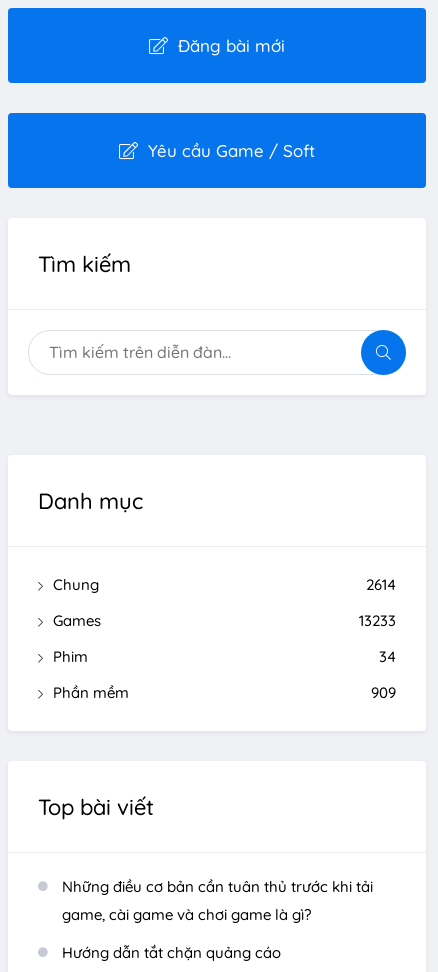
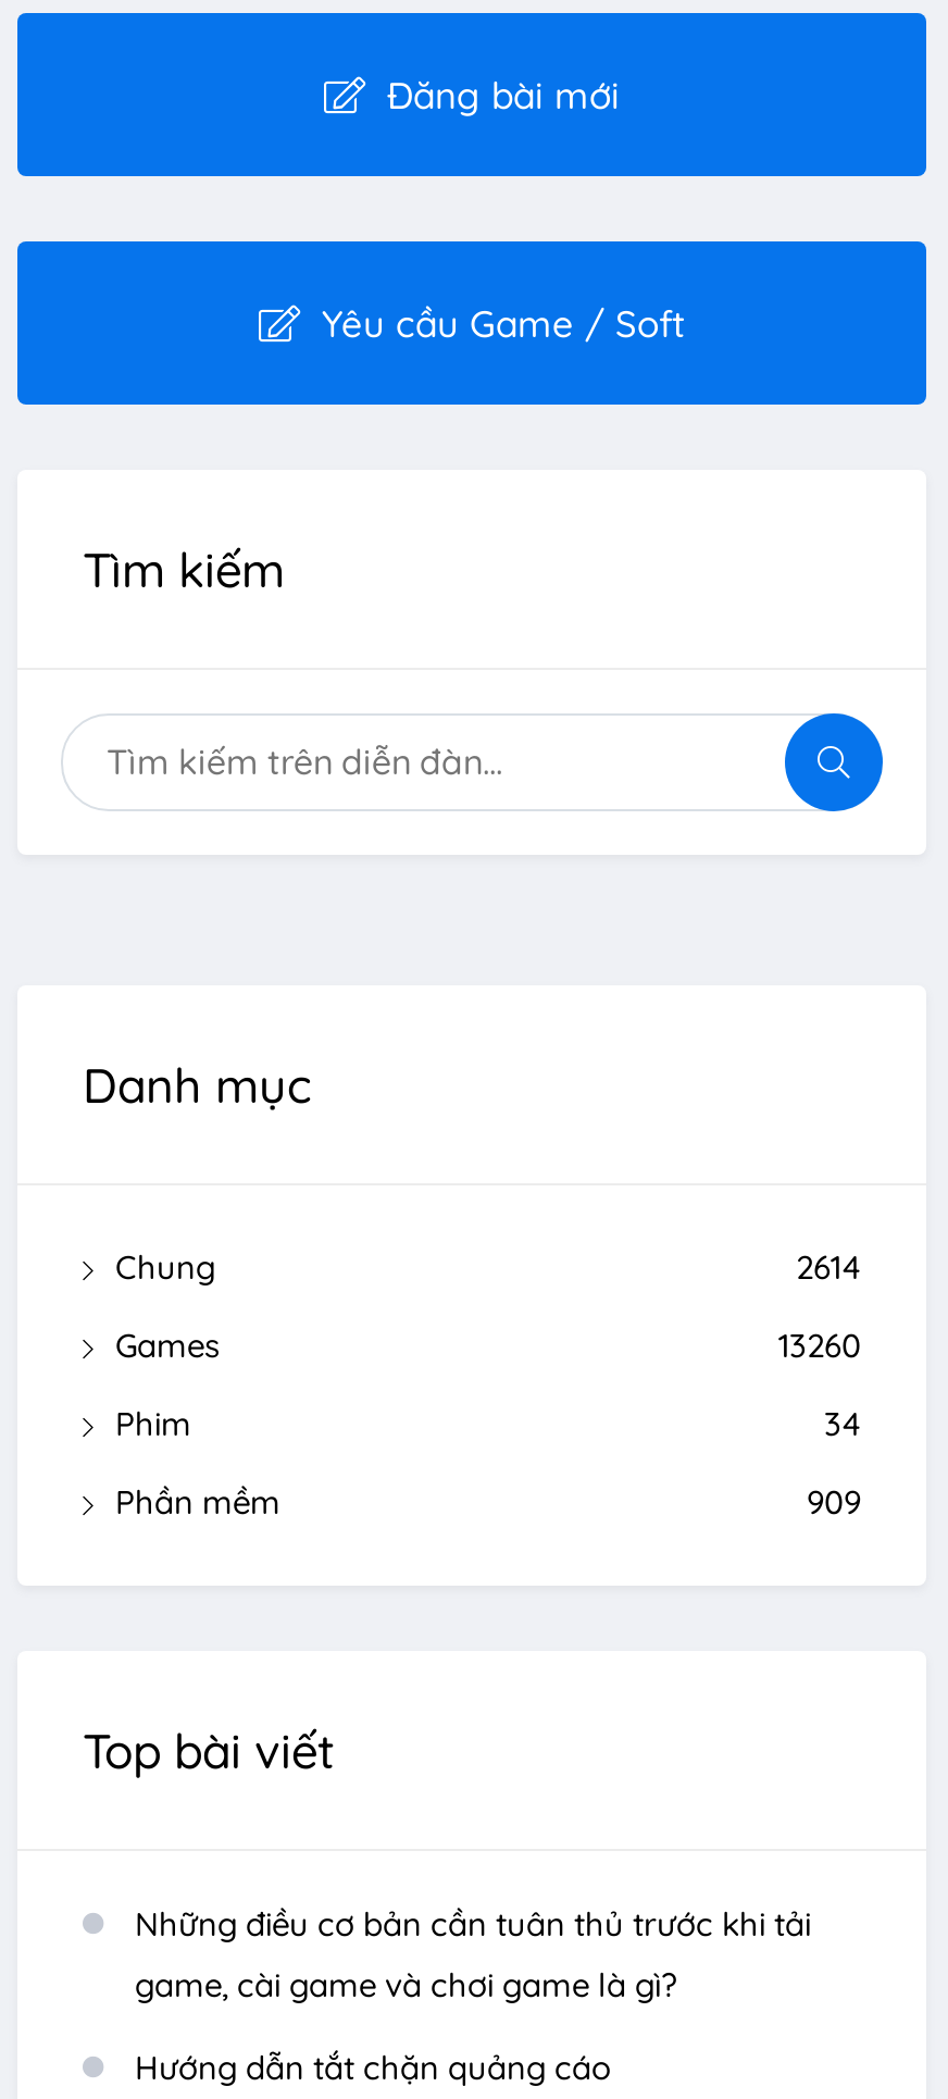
[359,611,396,630] 13233 -> [778,1326,861,1367] 13260

